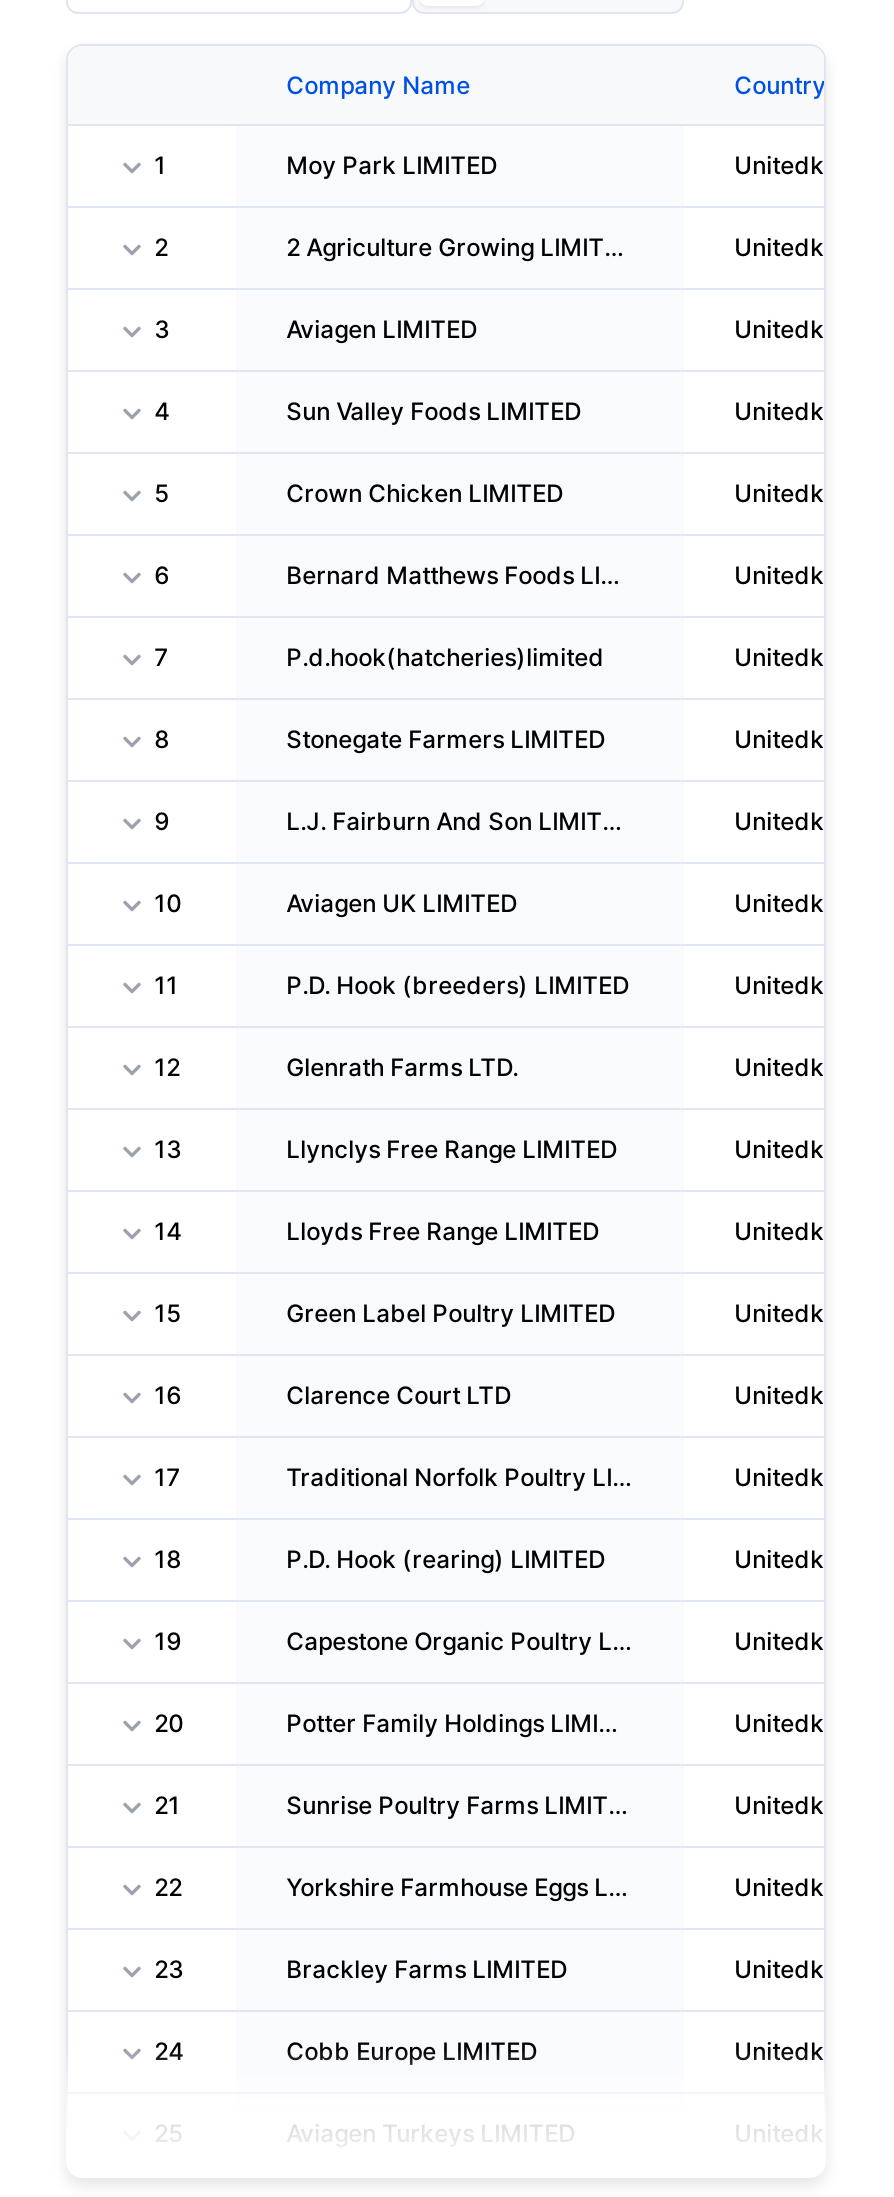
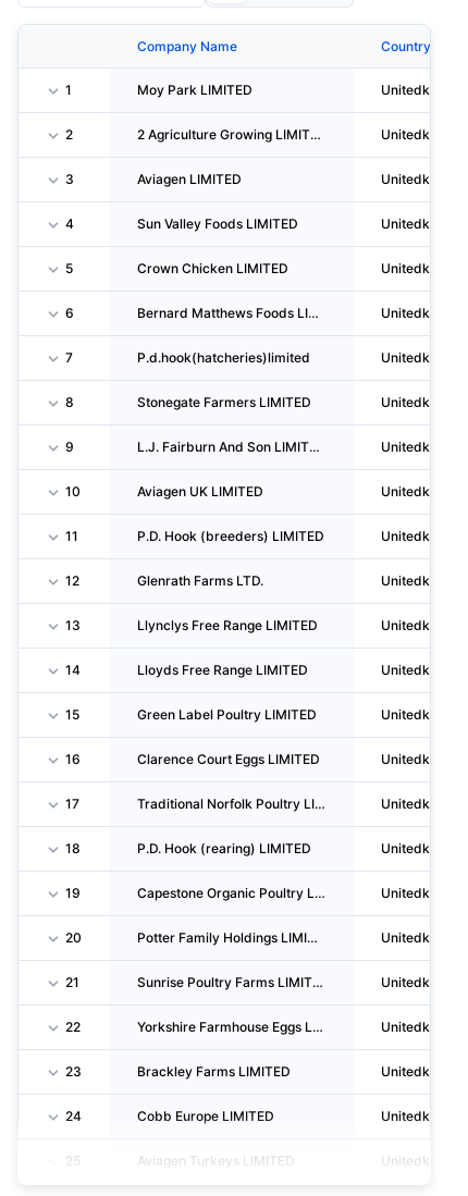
[286,1380,512,1410] Clarence Court LTD -> [137,751,320,767] Clarence Court Eggs LIMITED

